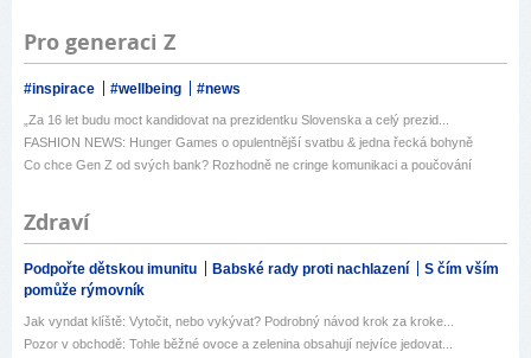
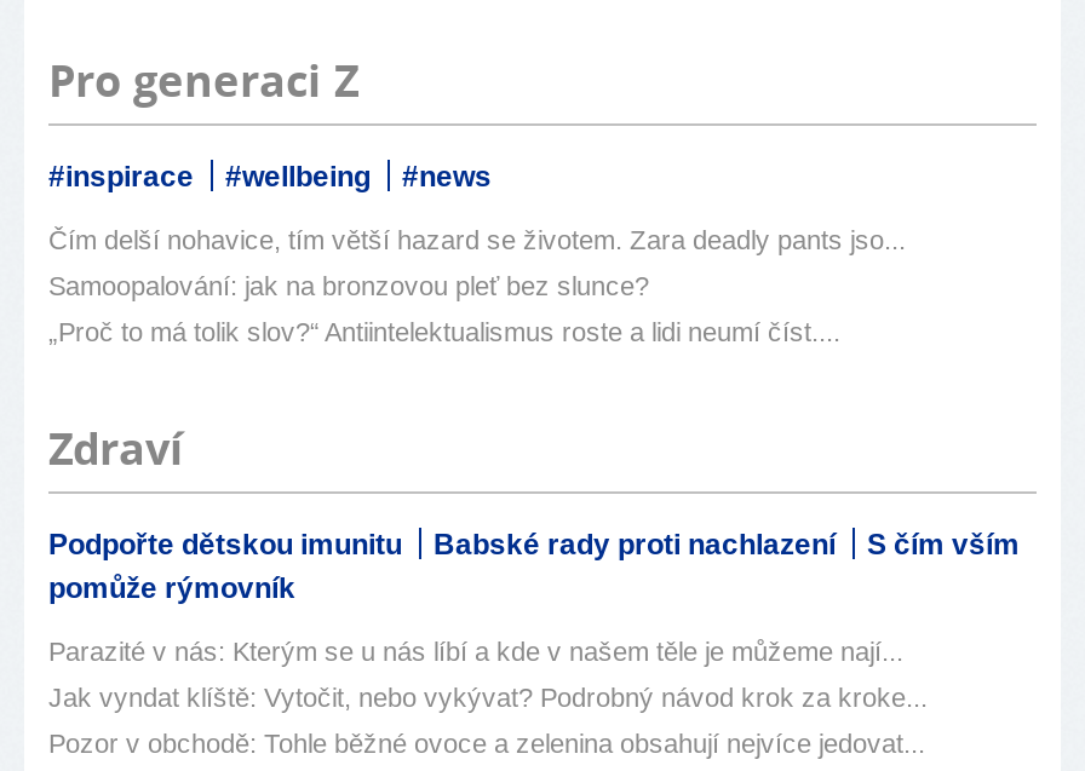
[24,113,449,127] „Za 16 let budu moct kandidovat na prezidentku Slovenska a celý prezid... -> [48,226,906,255] Čím delší nohavice, tím větší hazard se životem. Zara deadly pants jso...
[24,135,473,150] FASHION NEWS: Hunger Games o opulentnější svatbu & jedna řecká bohyně -> [48,272,649,301] Samoopalování: jak na bronzovou pleť bez slunce?
[24,158,472,172] Co chce Gen Z od svých bank? Rozhodně ne cringe komunikaci a poučování -> [48,318,840,347] „Proč to má tolik slov?“ Antiintelektualismus roste a lidi neumí číst....
none -> [48,637,903,666] Parazité v nás: Kterým se u nás líbí a kde v našem těle je můžeme nají...

